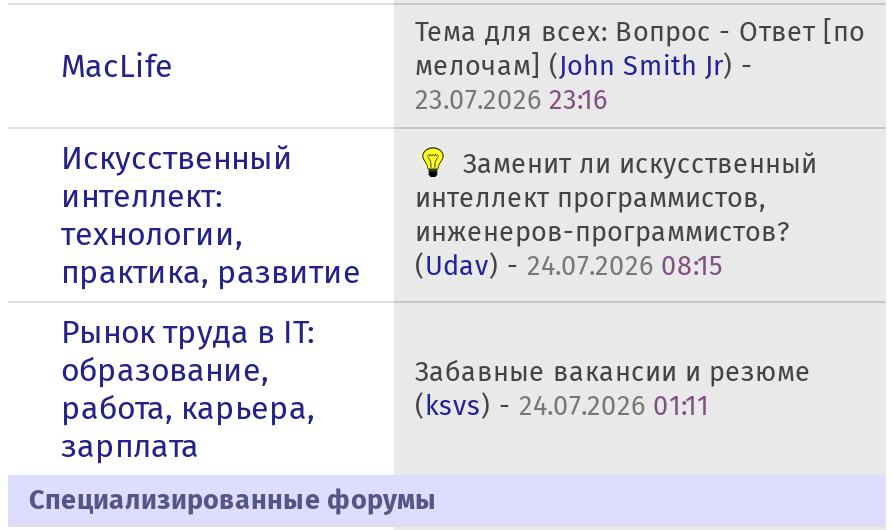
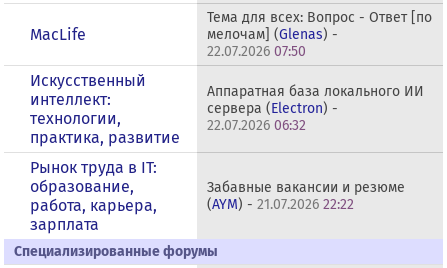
[415,49,753,117] мелочам] (John Smith Jr) - | 23.07.2026 23:16 -> [207,26,338,60] мелочам] (Glenas) - | 22.07.2026 07:50
[415,147,817,283] Заменит ли искусственный | интеллект программистов, | инженеров-программистов? | (Udav) - 24.07.2026 08:15 -> [207,83,424,134] Аппаратная база локального ИИ | сервера (Electron) - | 22.07.2026 06:32
[415,389,709,423] (ksvs) - 24.07.2026 01:11 -> [207,196,354,213] (AYM) - 21.07.2026 22:22

